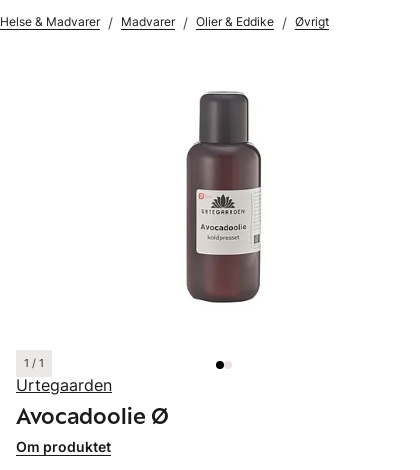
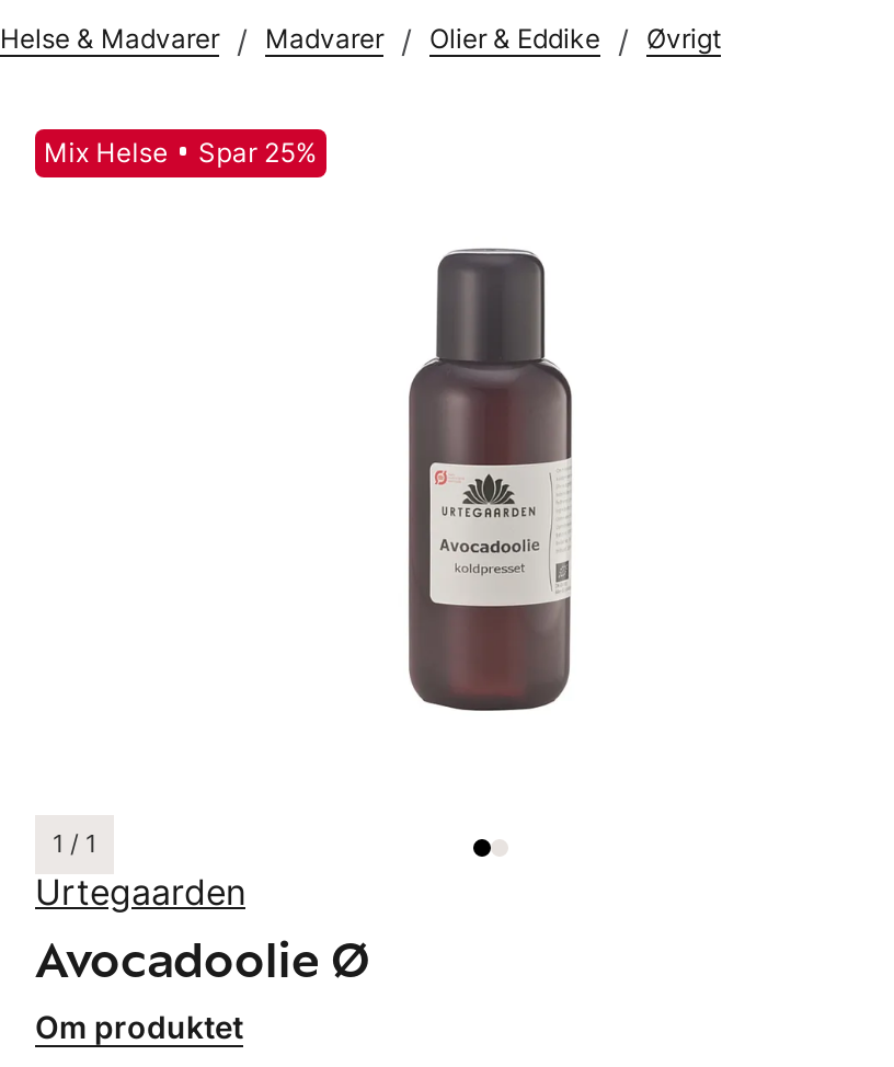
none -> [44,136,318,169] Mix Helse | Spar 25%

